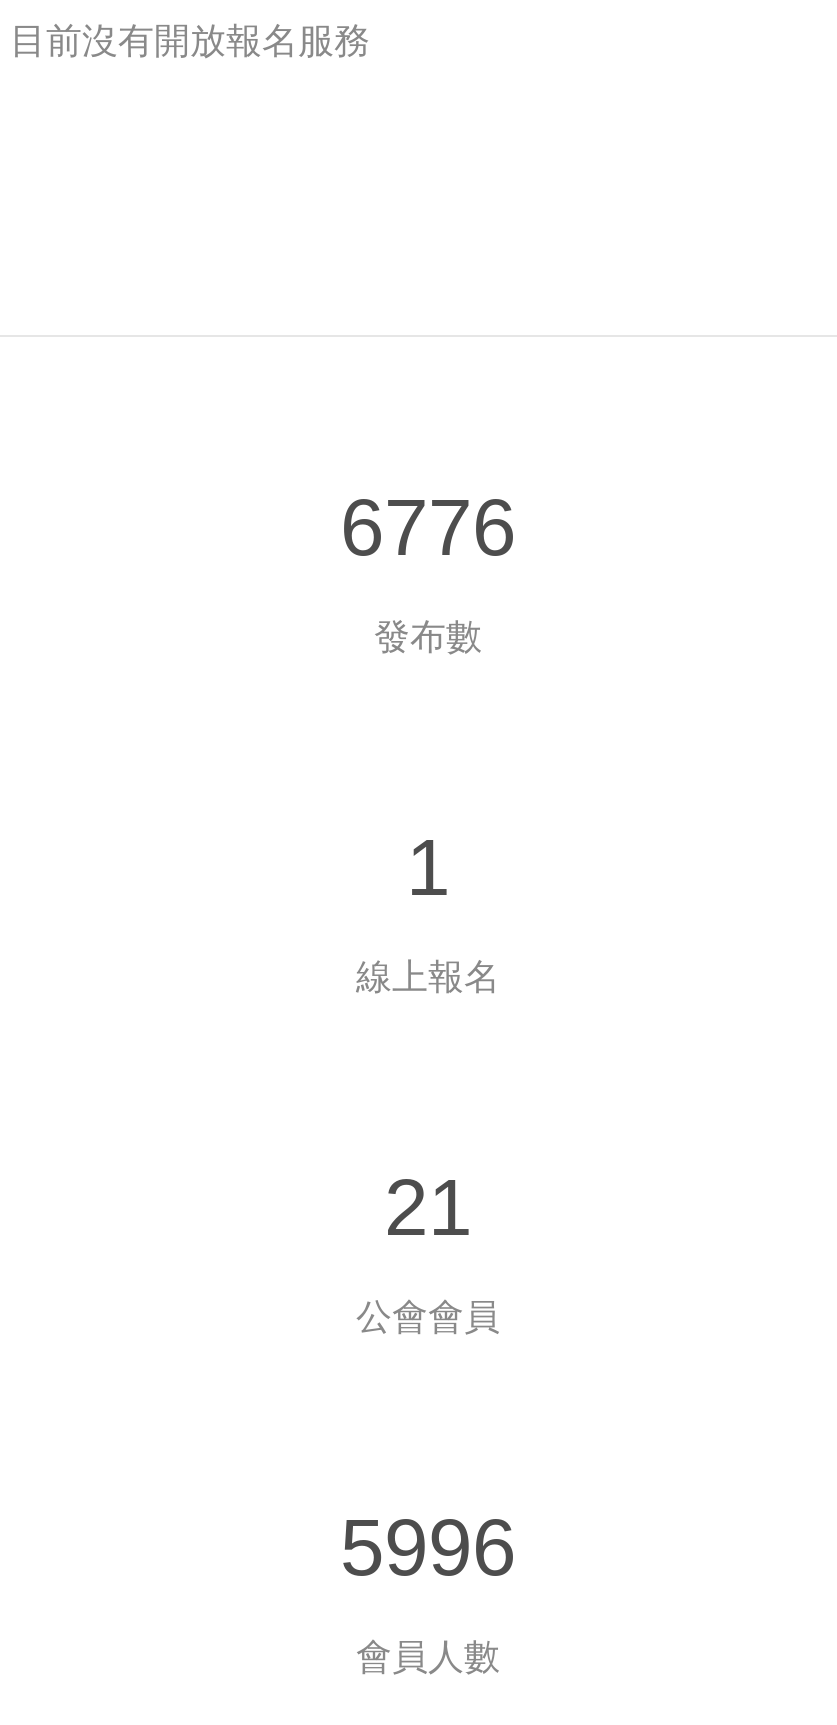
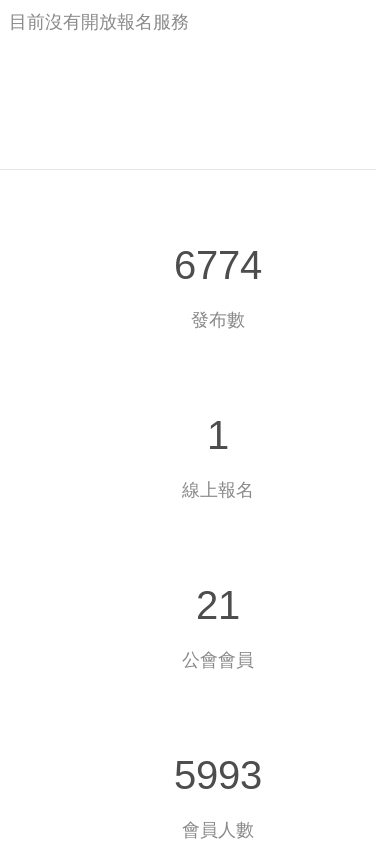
[340,484,516,572] 6776 -> [174,243,262,287] 6774
[340,1504,516,1592] 5996 -> [174,753,262,797] 5993

